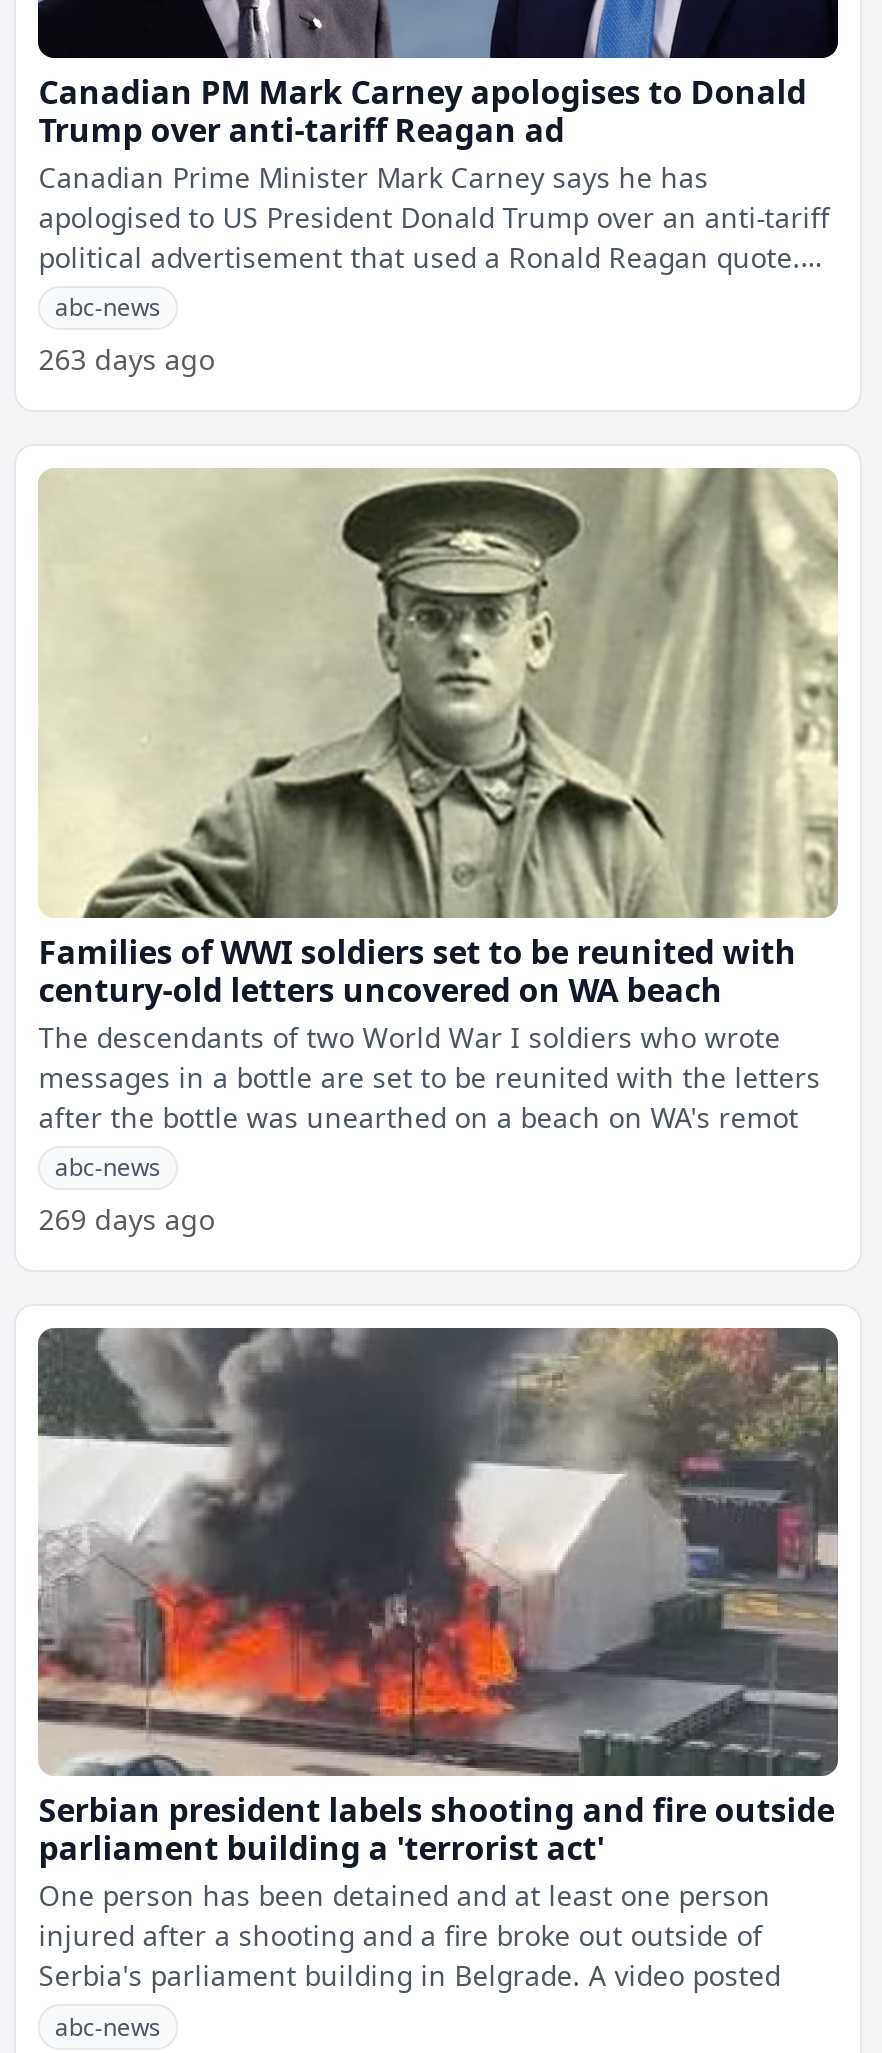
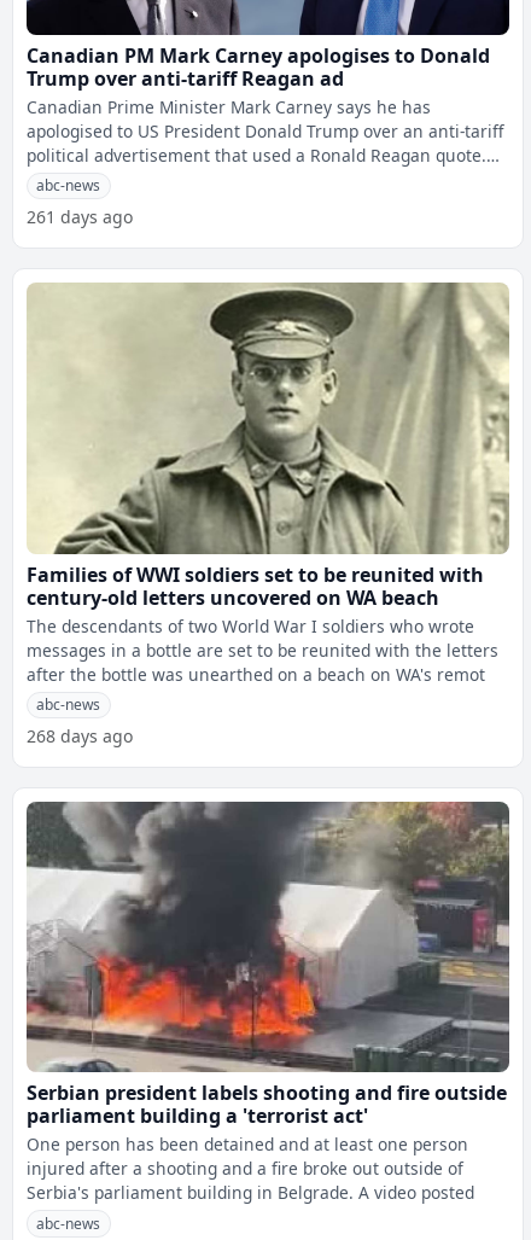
[38,340,214,378] 263 days ago -> [27,205,133,228] 261 days ago
[38,1200,214,1238] 269 days ago -> [27,725,133,748] 268 days ago

